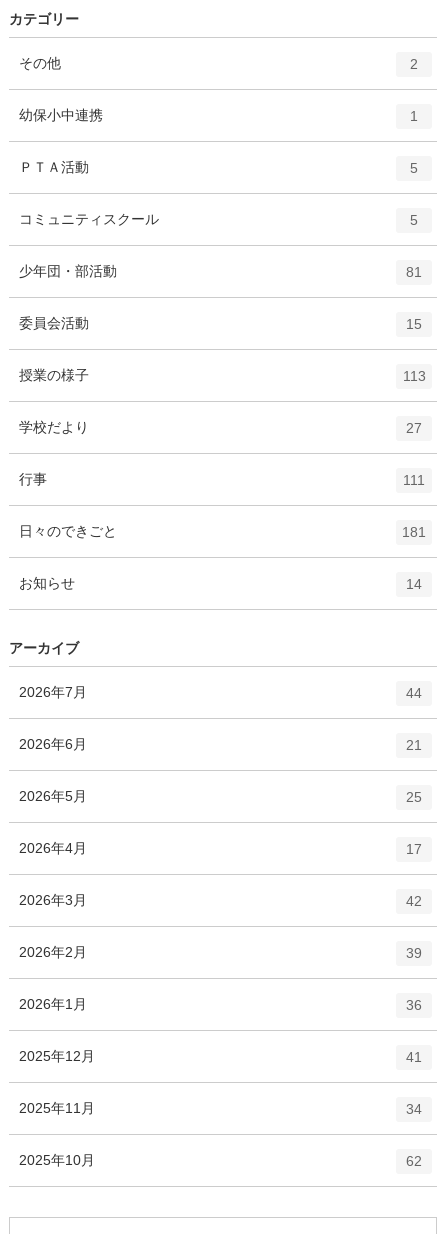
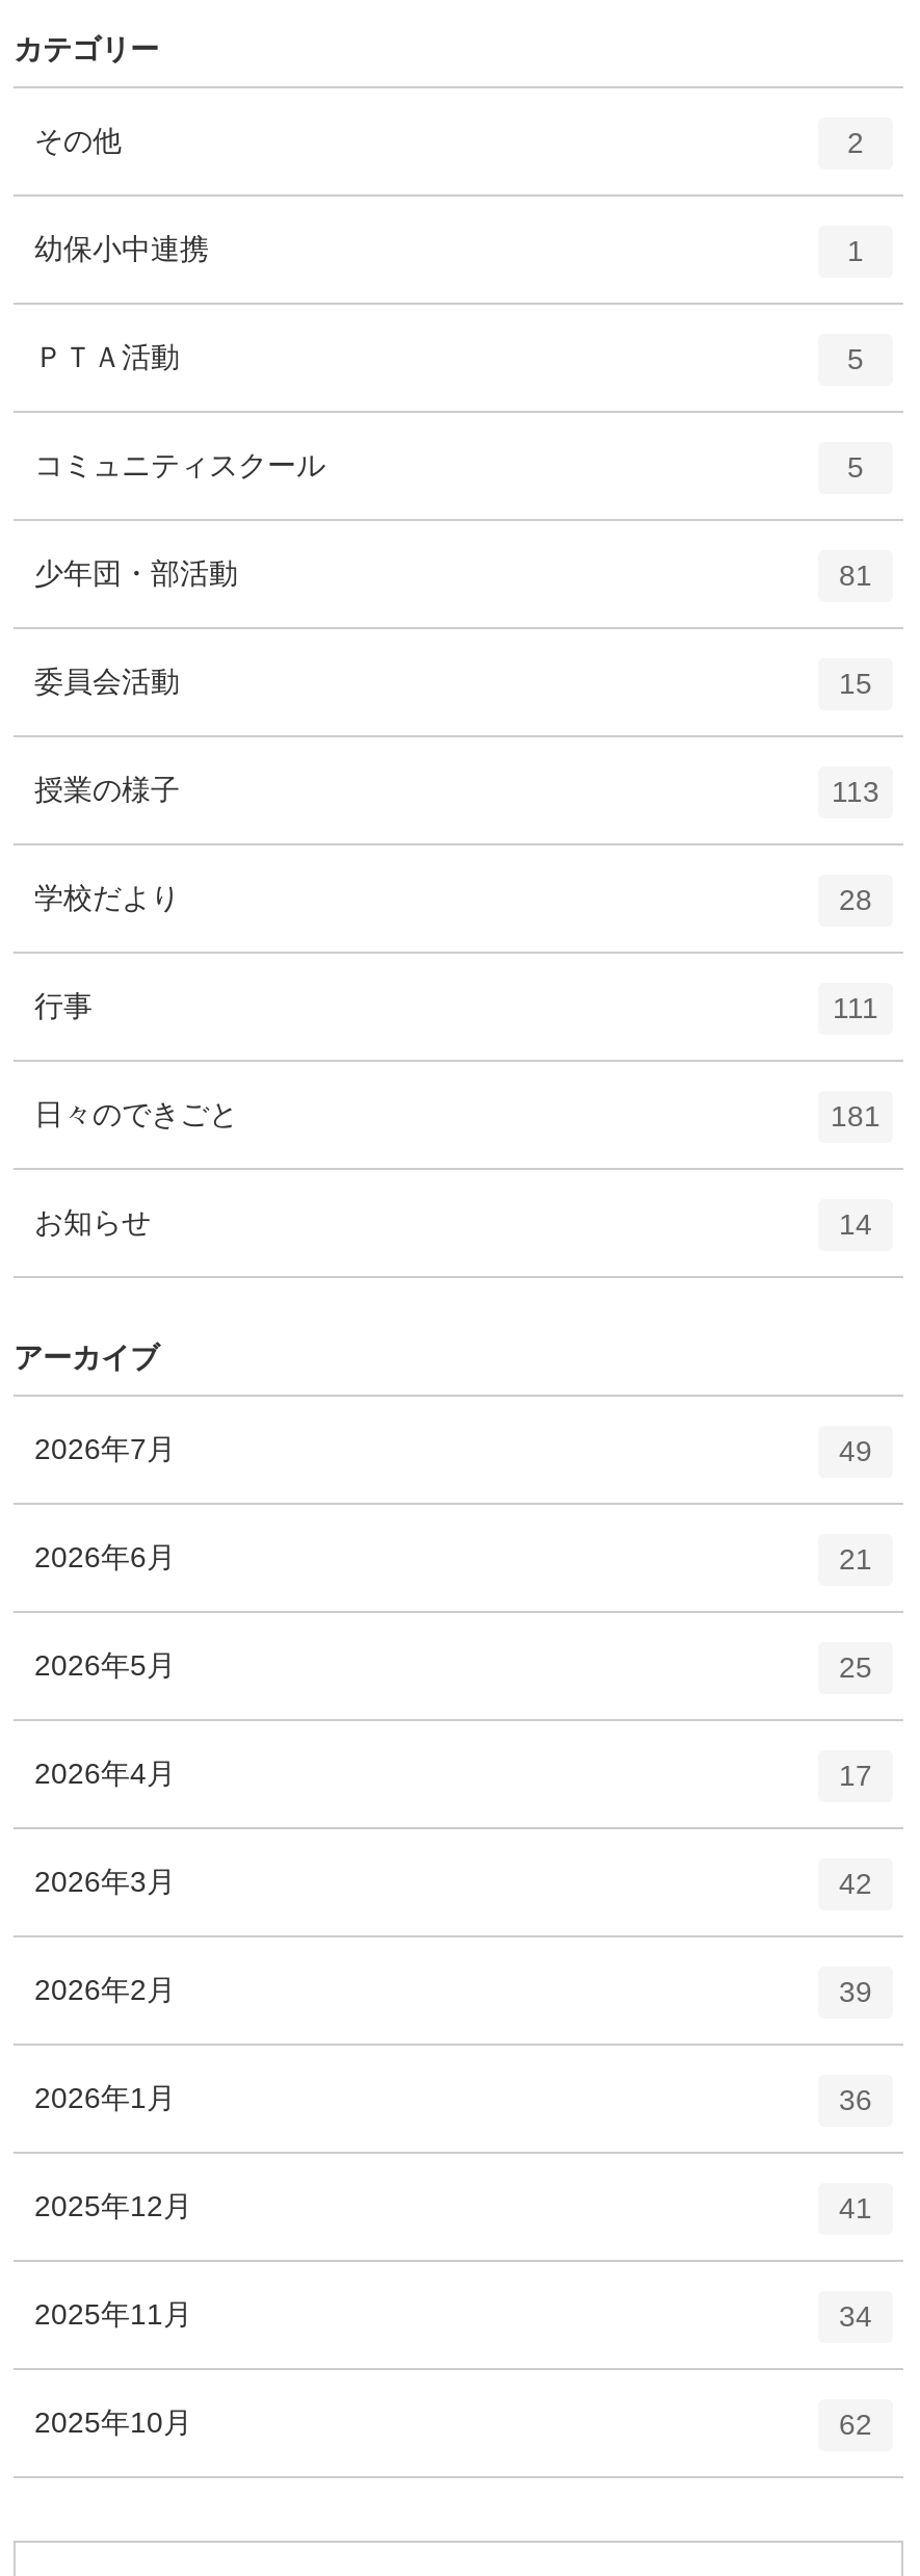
[406,419,422,435] 27 -> [839,882,872,915] 28
[406,684,422,700] 44 -> [839,1433,872,1466] 49

